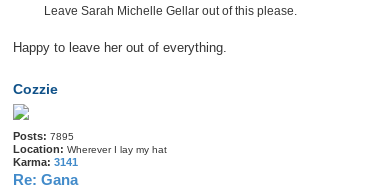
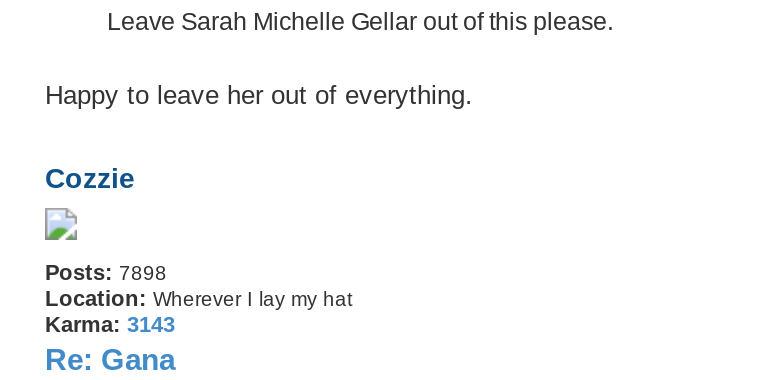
[13,130,74,142] Posts: 7895 -> [45,259,167,283] Posts: 7898
[13,156,78,168] Karma: 3141 -> [45,311,175,335] Karma: 3143

